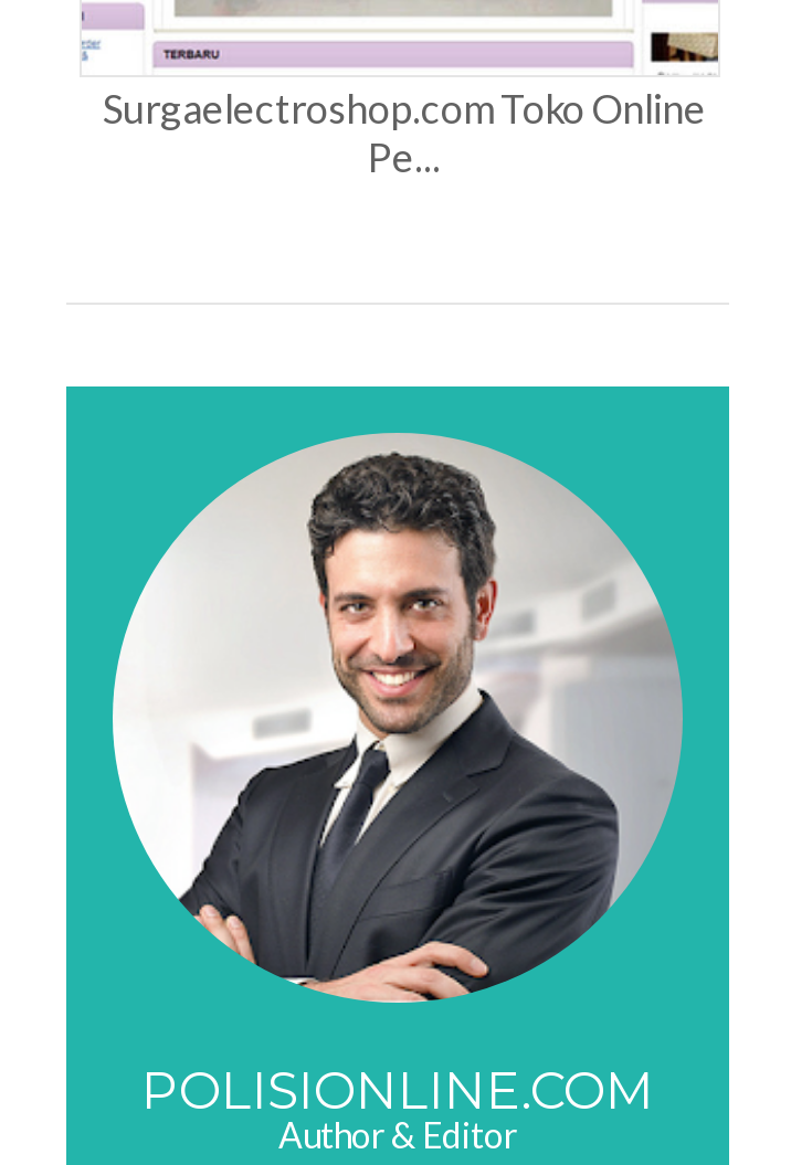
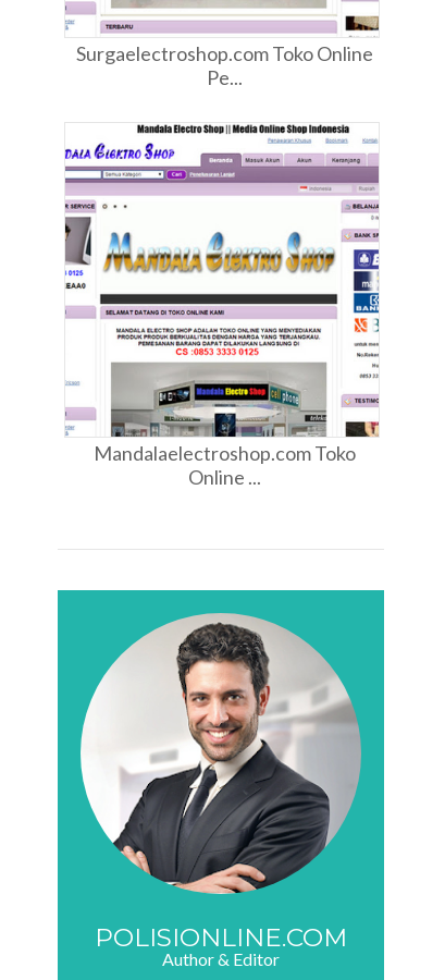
none -> [64,123,380,489] [image] | Mandalaelectroshop.com Toko | Online ...

